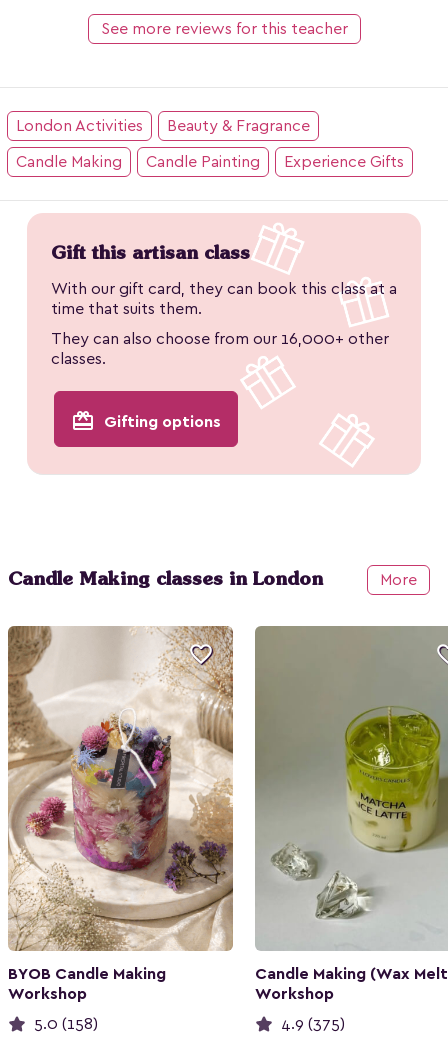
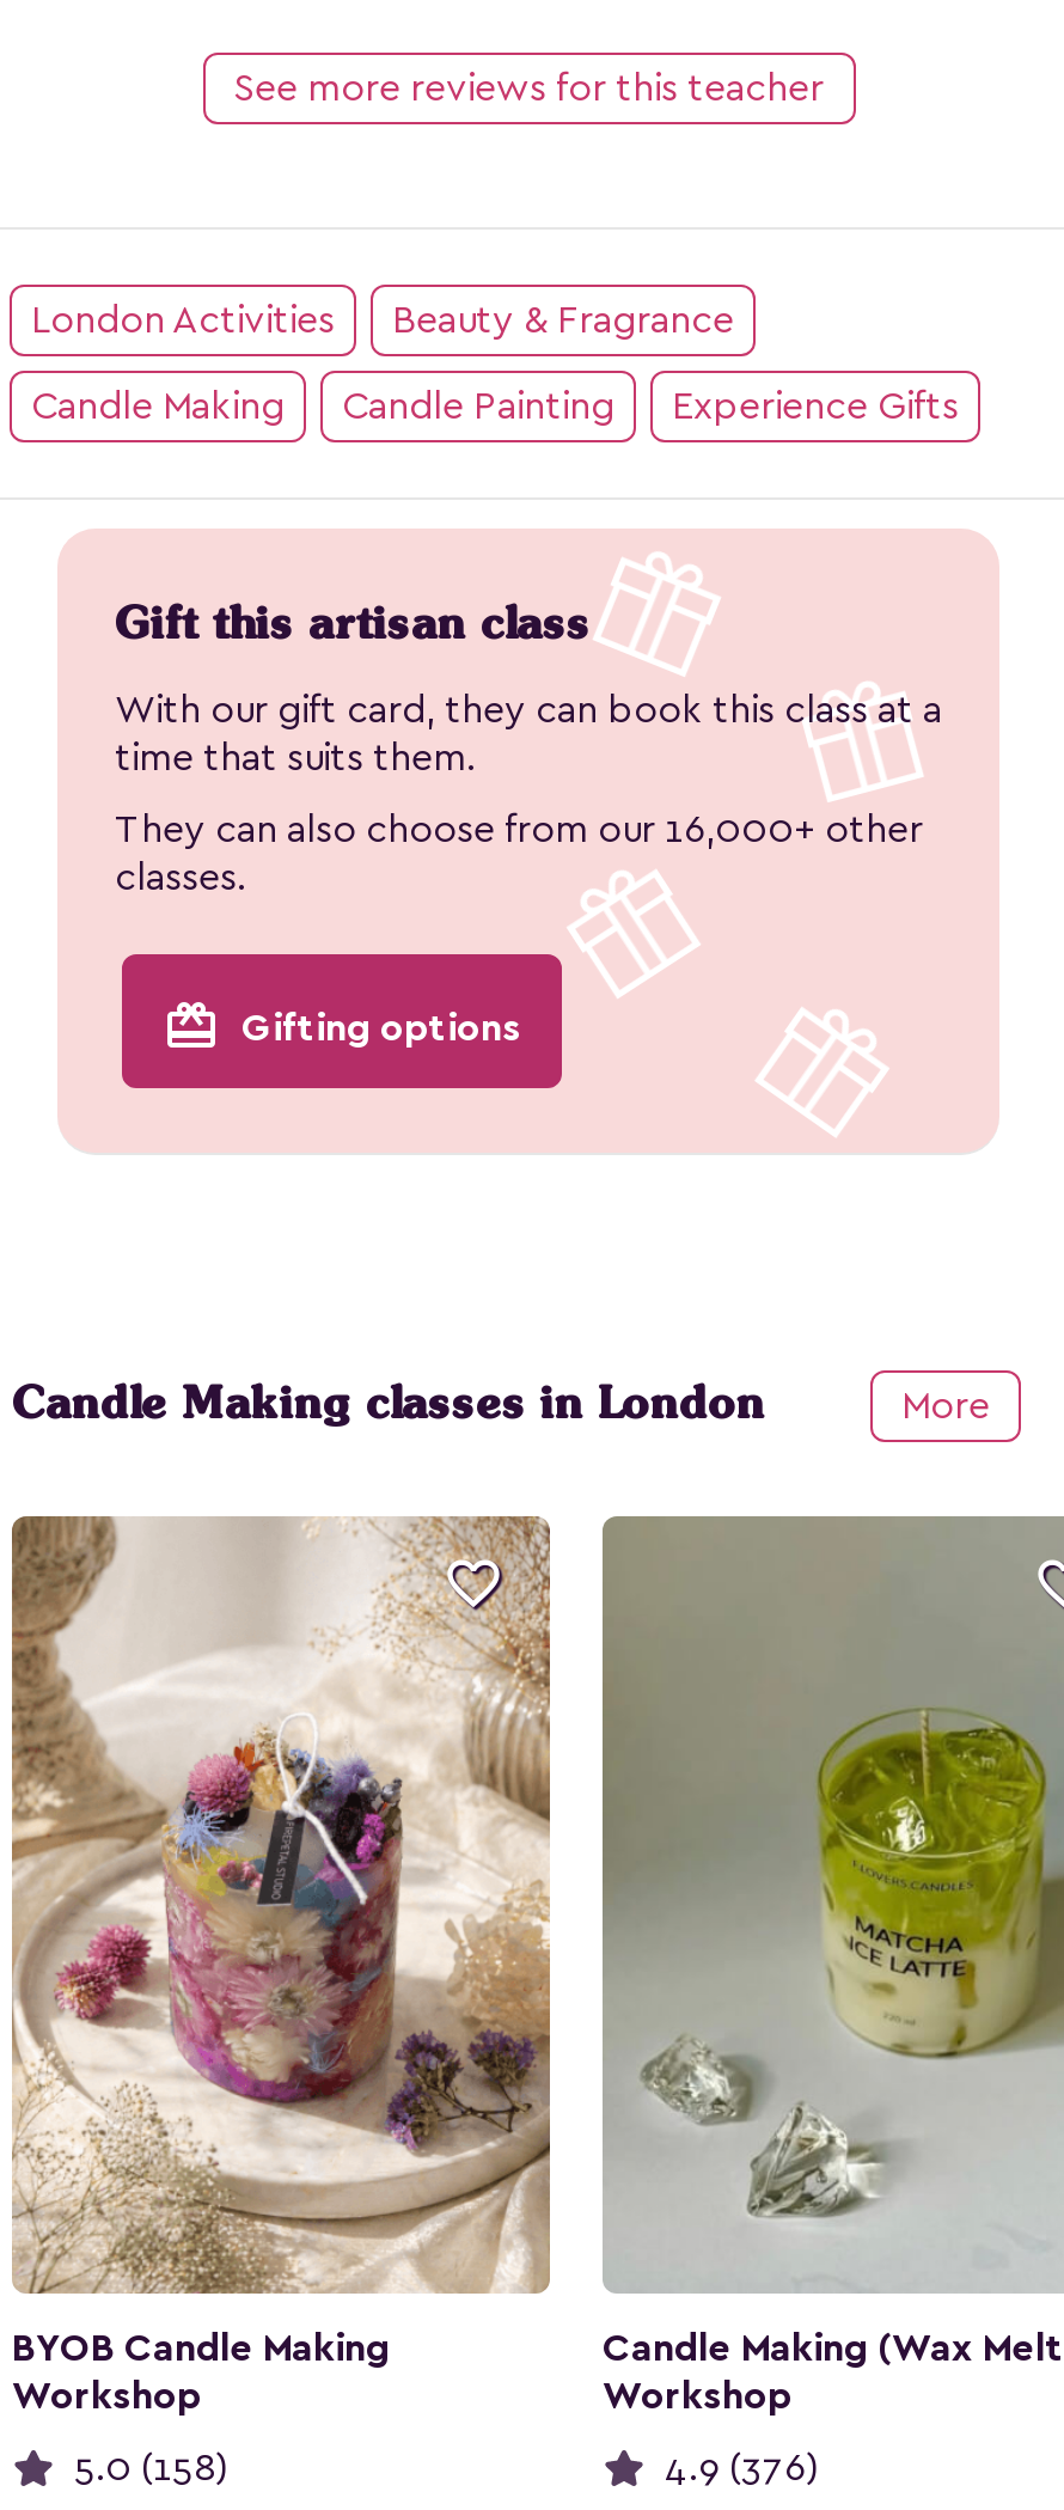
[277,1016,345,1032] 4.9 (375) -> [655,2449,818,2487] 4.9 (376)

